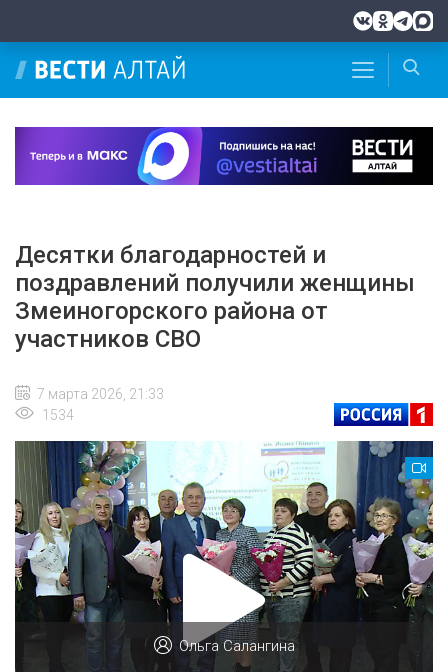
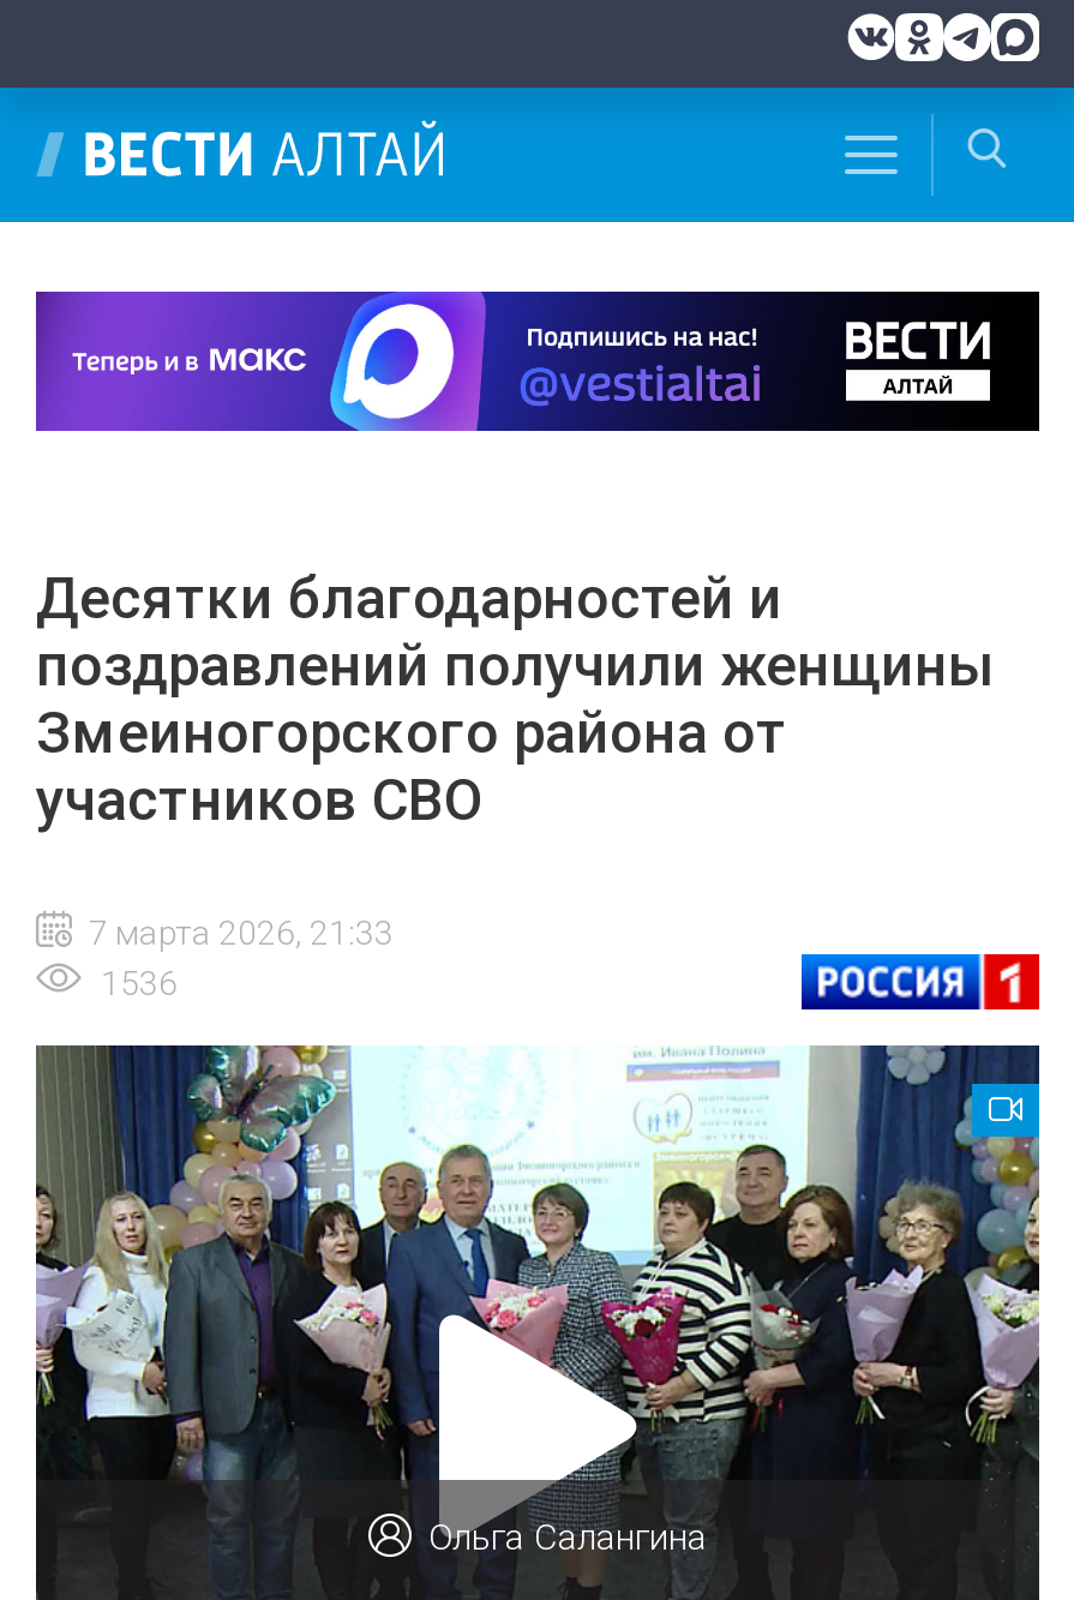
[39,407,74,423] 1534 -> [94,964,178,1002] 1536

